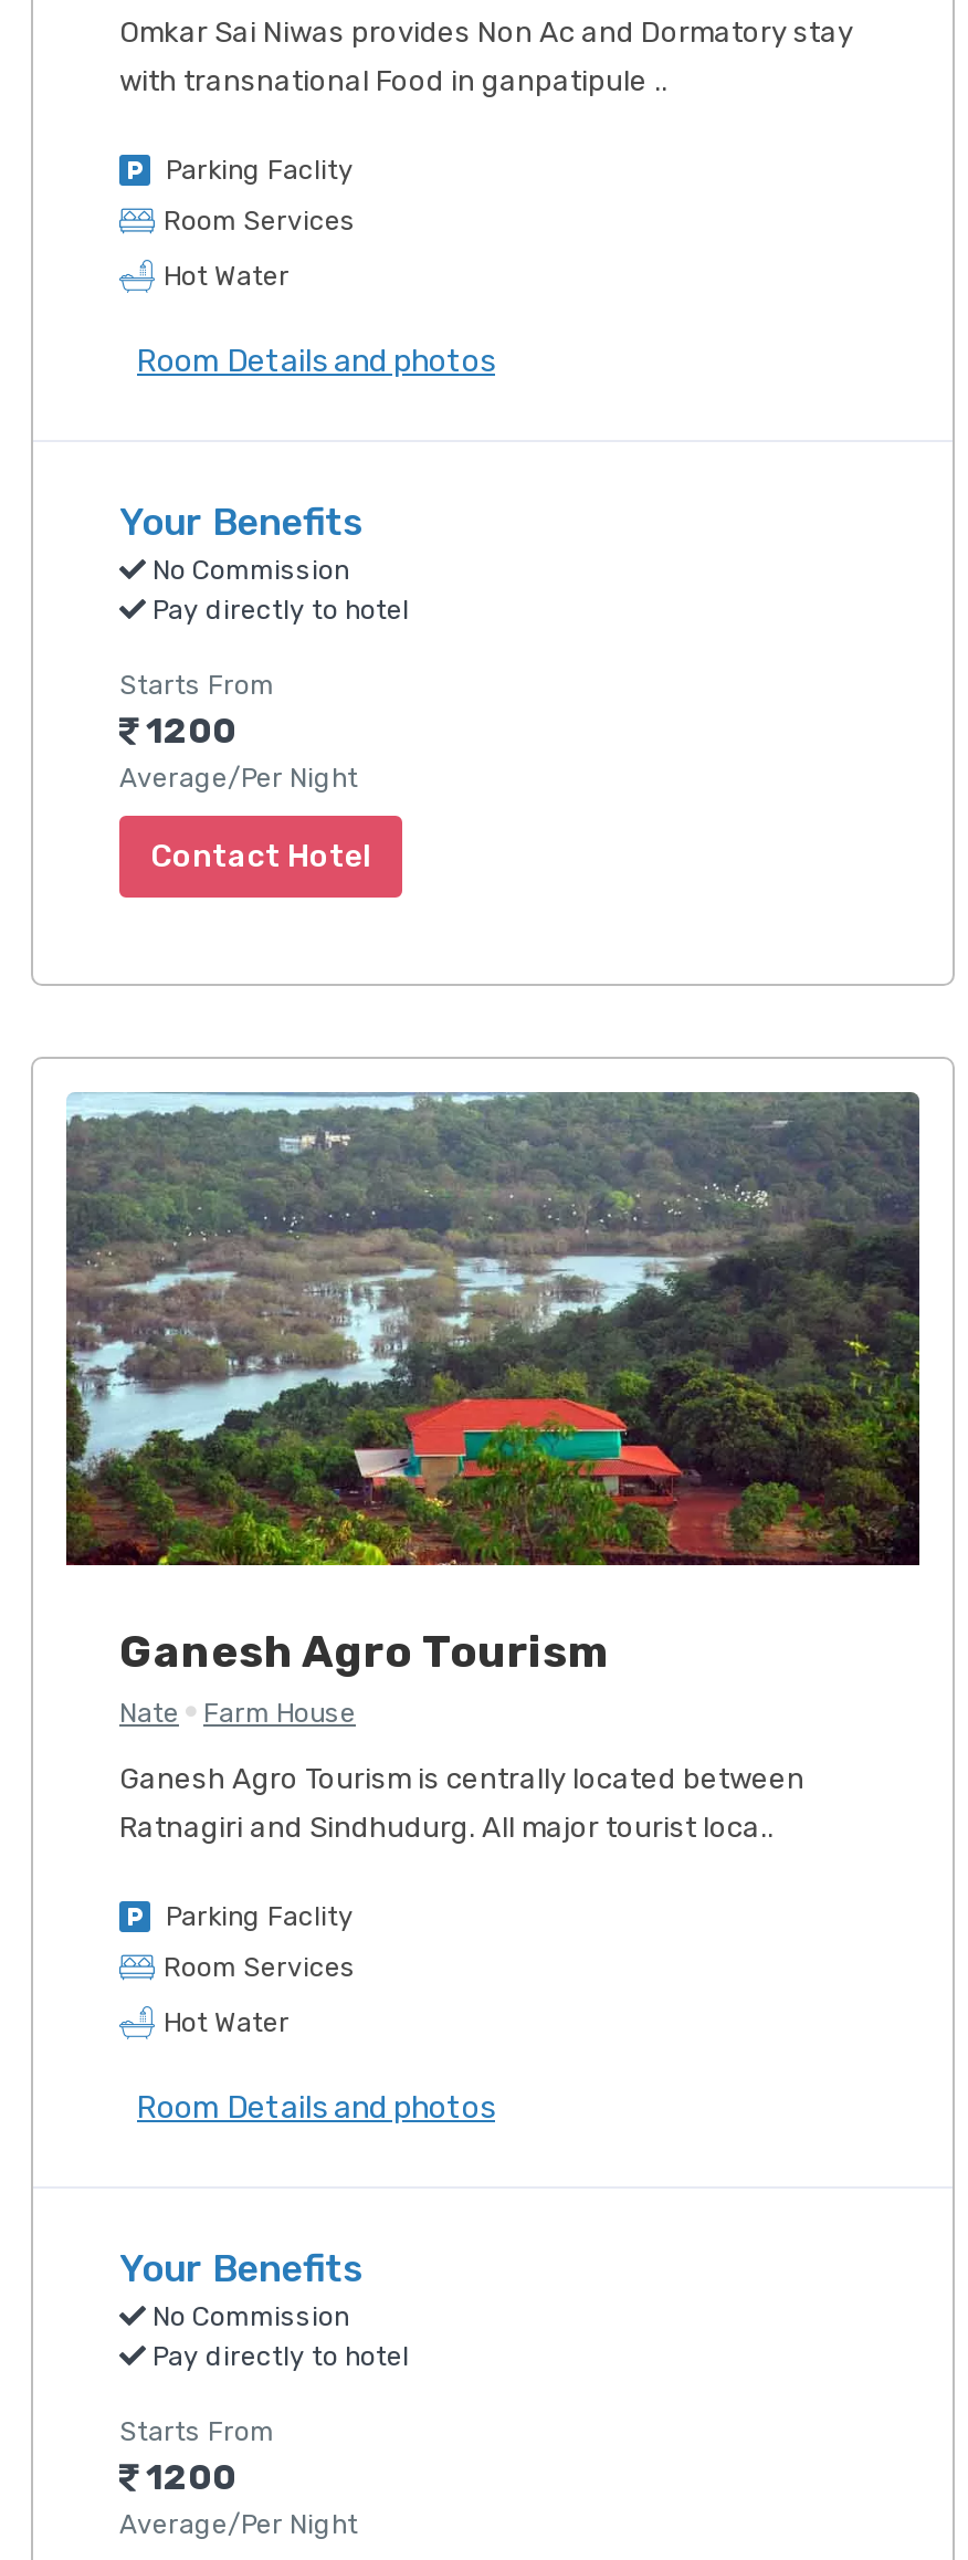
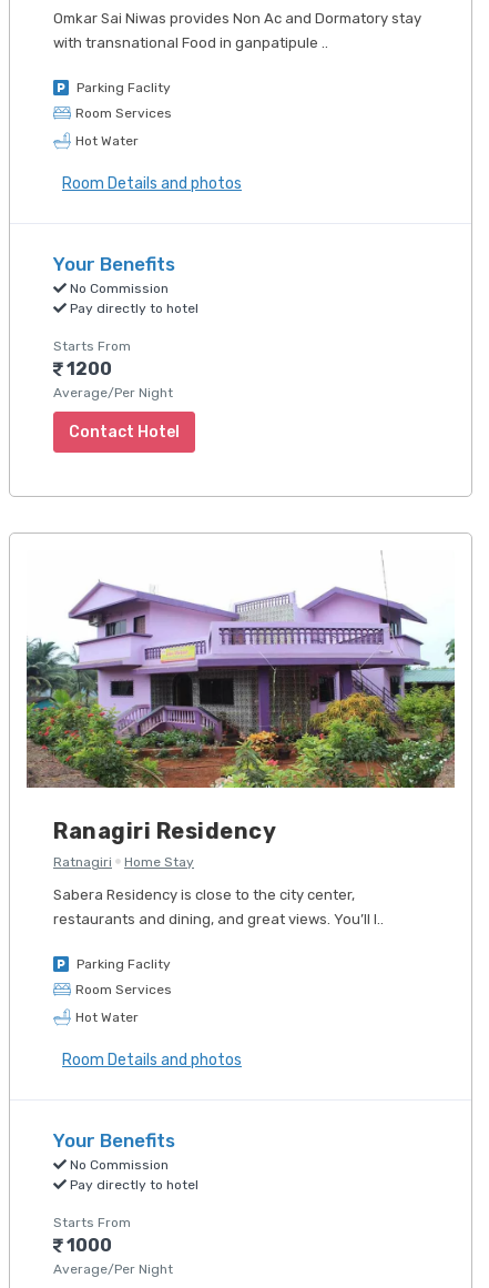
[64,1090,922,1729] [image] | Ganesh Agro Tourism | Nate | Farm House -> [26,550,456,870] [image] | Ranagiri Residency | Ratnagiri | Home Stay
[119,1762,804,1795] Ganesh Agro Tourism is centrally located between -> [53,886,355,903] Sabera Residency is close to the city center,
[119,1811,774,1844] Ratnagiri and Sindhudurg. All major tourist loca.. -> [53,911,384,927] restaurants and dining, and great views. You’ll l..
[139,2456,236,2498] 1200 -> [63,1235,112,1256] 1000

